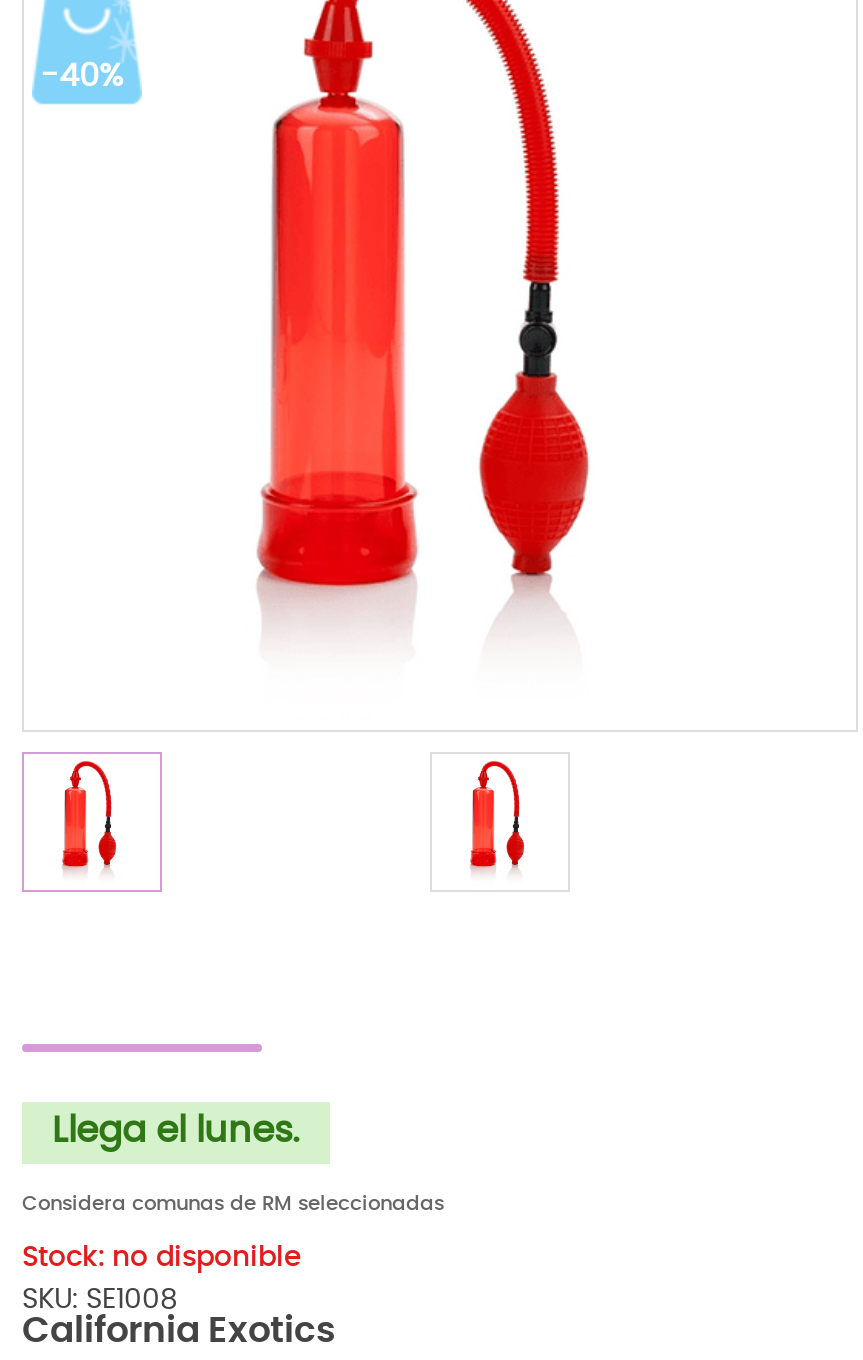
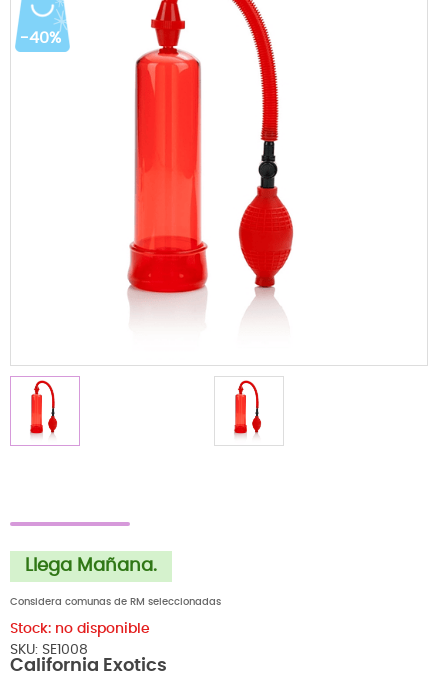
[52,1114,300,1150] Llega el lunes. -> [25,557,157,575] Llega Mañana.

